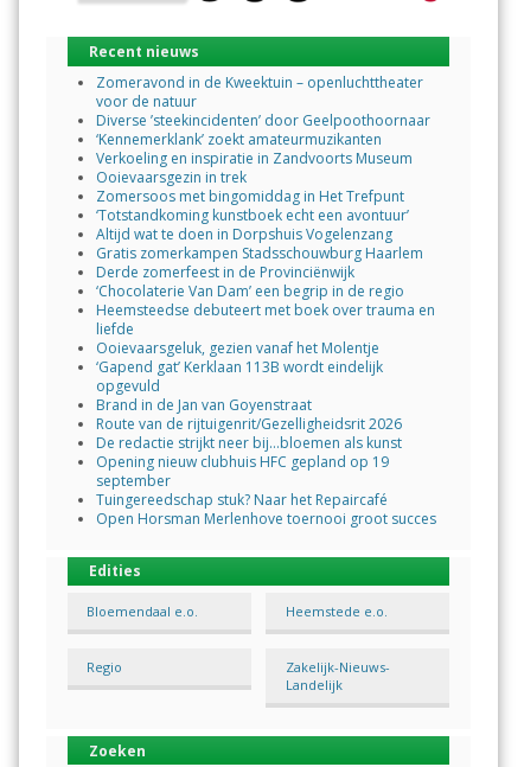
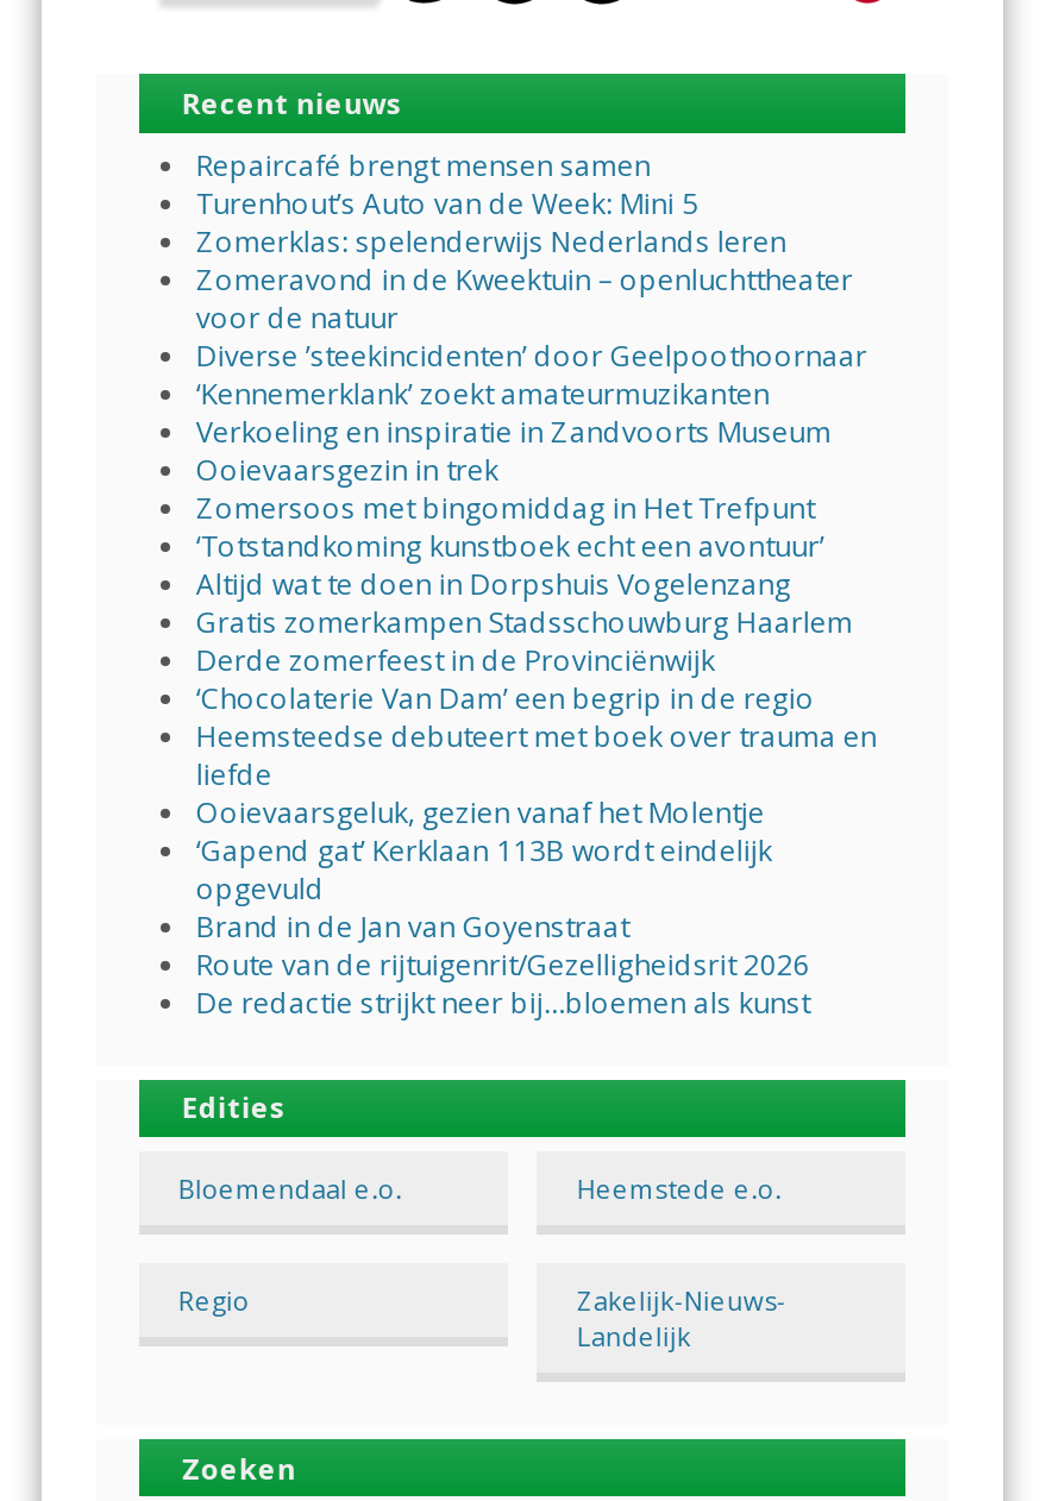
none -> [196,144,786,261] Repaircafé brengt mensen samen | Turenhout’s Auto van de Week: Mini 5 | Zomerklas: spelenderwijs Nederlands leren
moved [96,72,435,452] -> [196,258,877,1022]: Zomeravond in de Kweektuin – openluchttheater | voor de natuur | Diverse ’steekincidenten’ door Geelpoothoornaar | ... | Route van de rijtuigenrit/Gezelligheidsrit 2026 | De redactie strijkt neer bij…bloemen als kunst
[96,451,436,528] Opening nieuw clubhuis HFC gepland op 19 | september | Tuingereedschap stuk? Naar het Repaircafé | Open Horsman Merlenhove toernooi groot succes -> none

